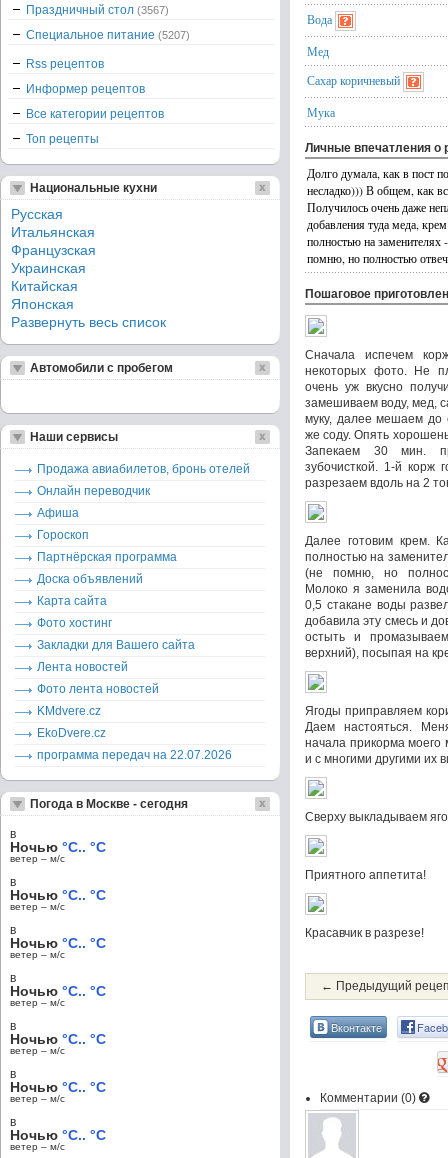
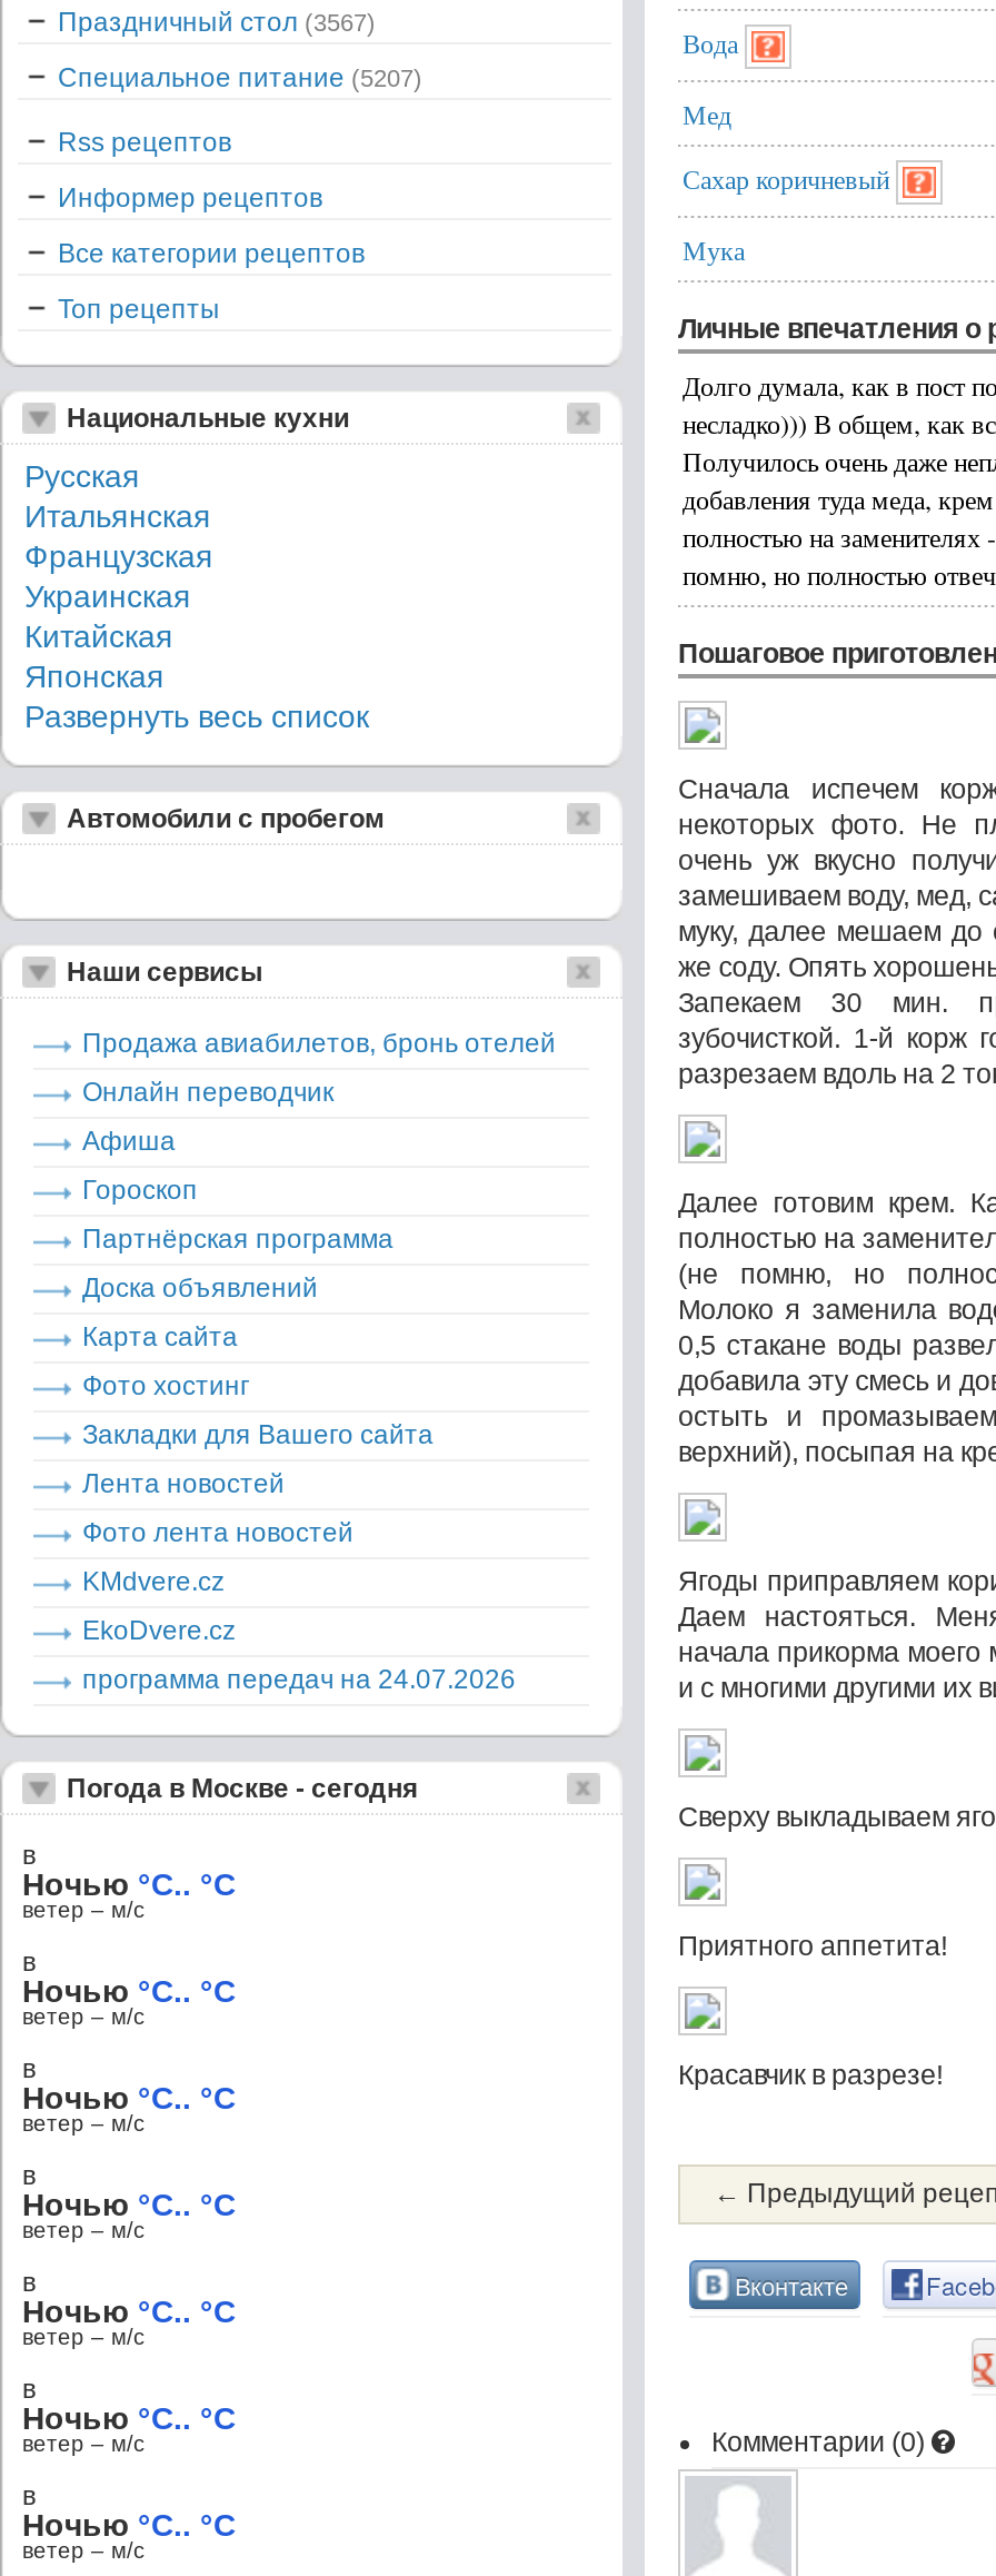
[37,748,232,762] программа передач на 22.07.2026 -> [82,1664,516,1695] программа передач на 24.07.2026

